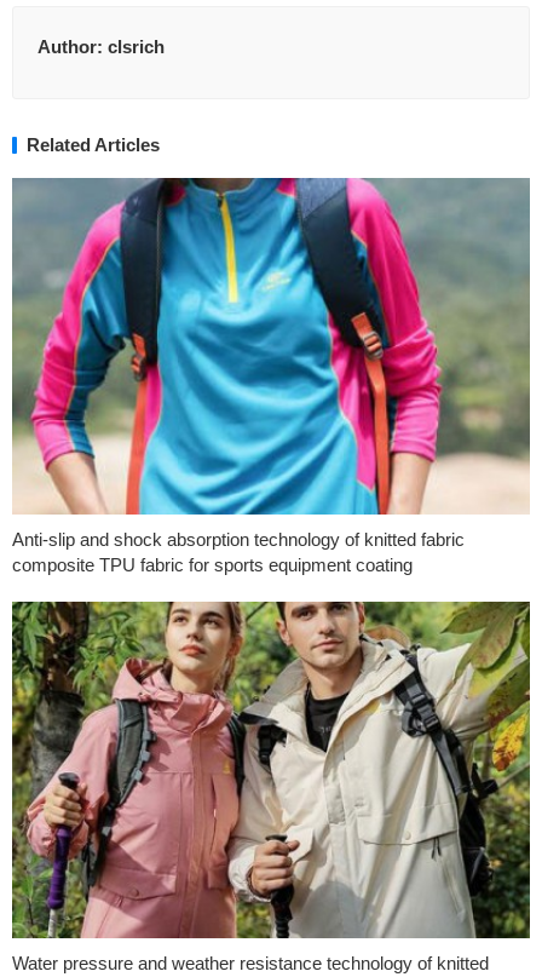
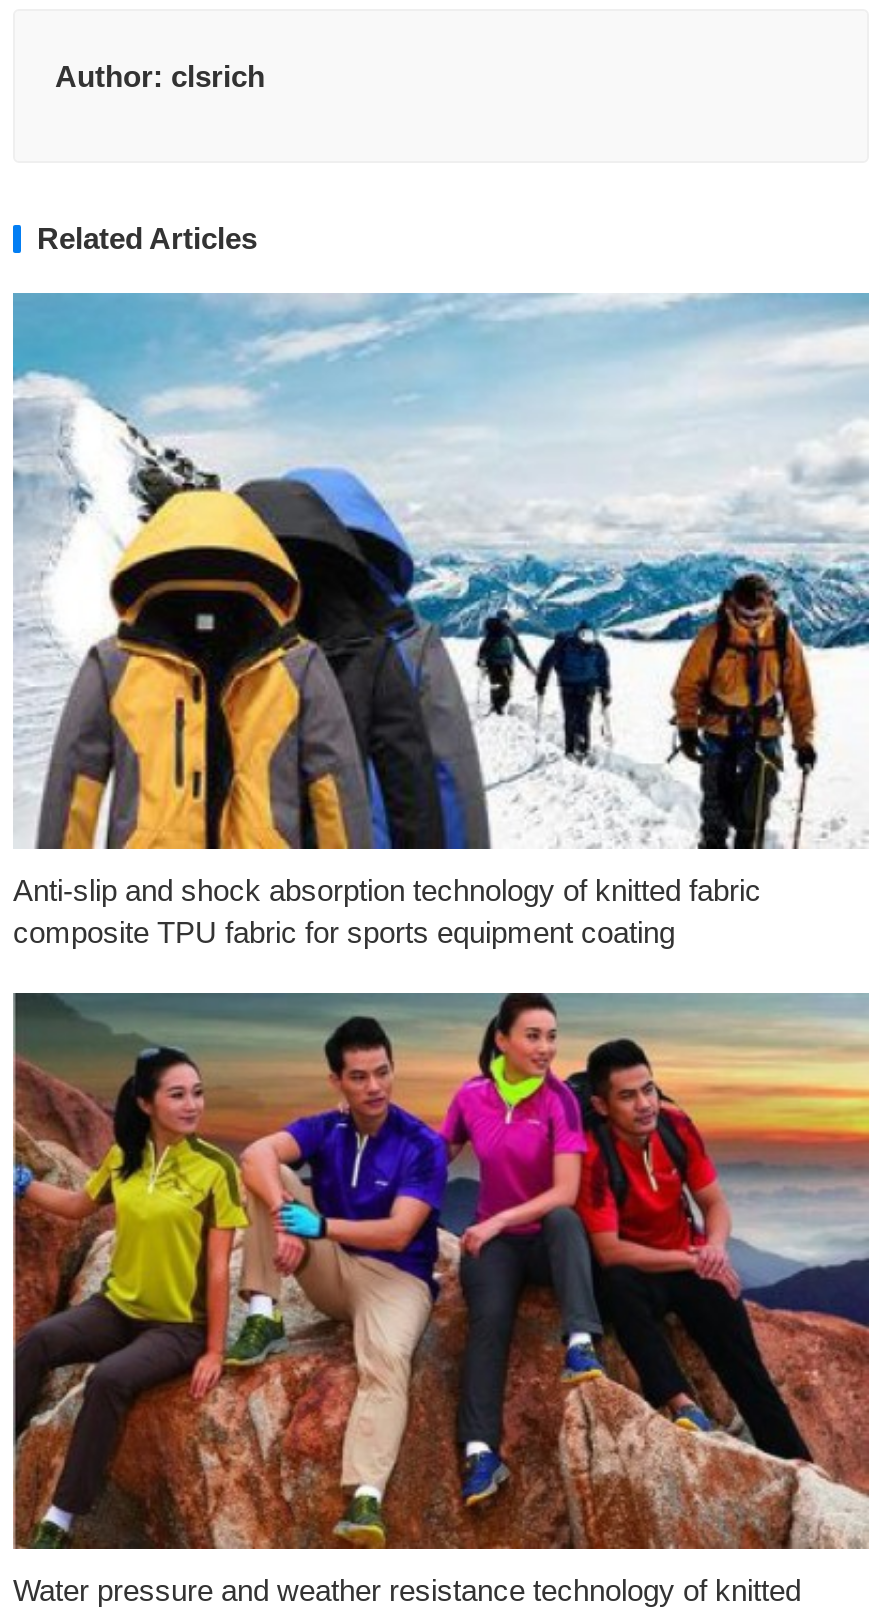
[11,177,531,516] [image] -> [13,293,871,851] [image]
[11,600,531,939] [image] -> [11,991,871,1551] [image]

